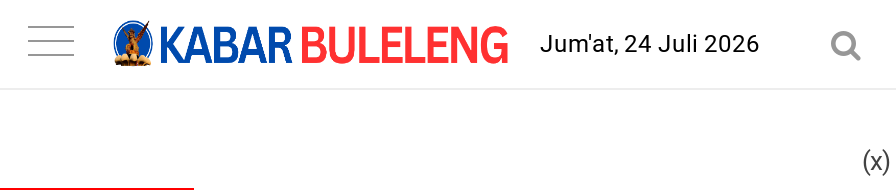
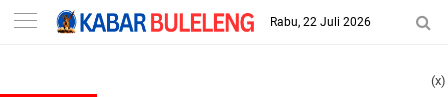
[540,30,760,58] Jum'at, 24 Juli 2026 -> [270,15,371,29] Rabu, 22 Juli 2026

